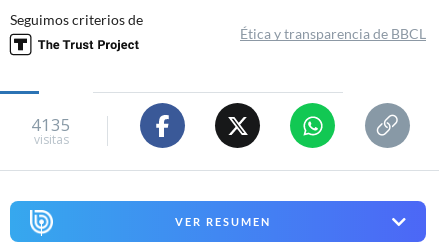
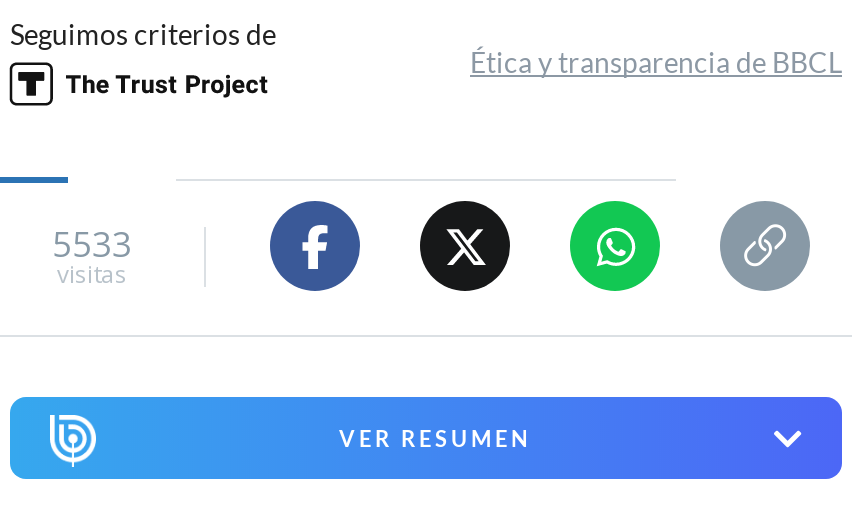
[31,113,71,136] 4135 -> [52,221,132,267] 5533

